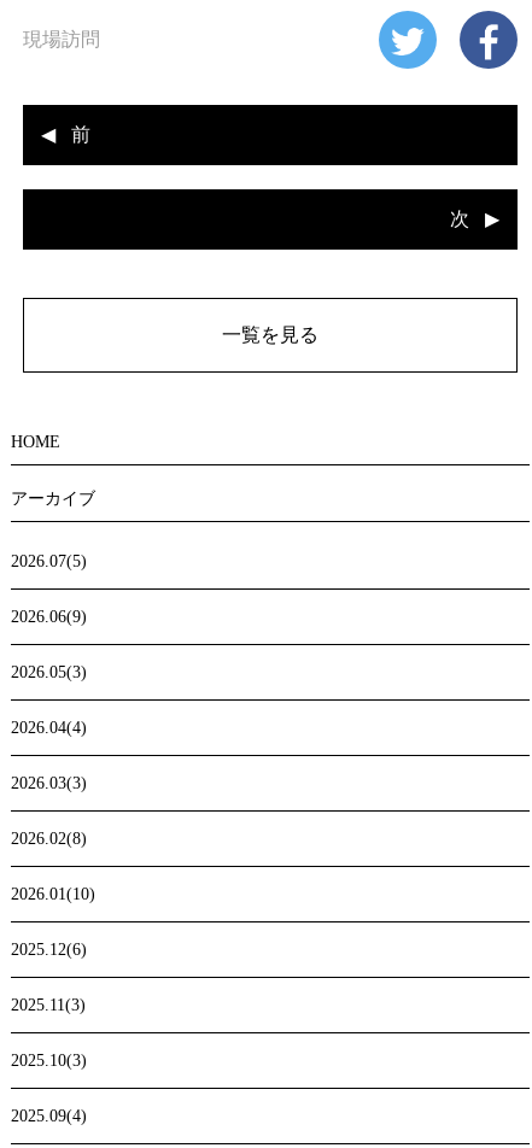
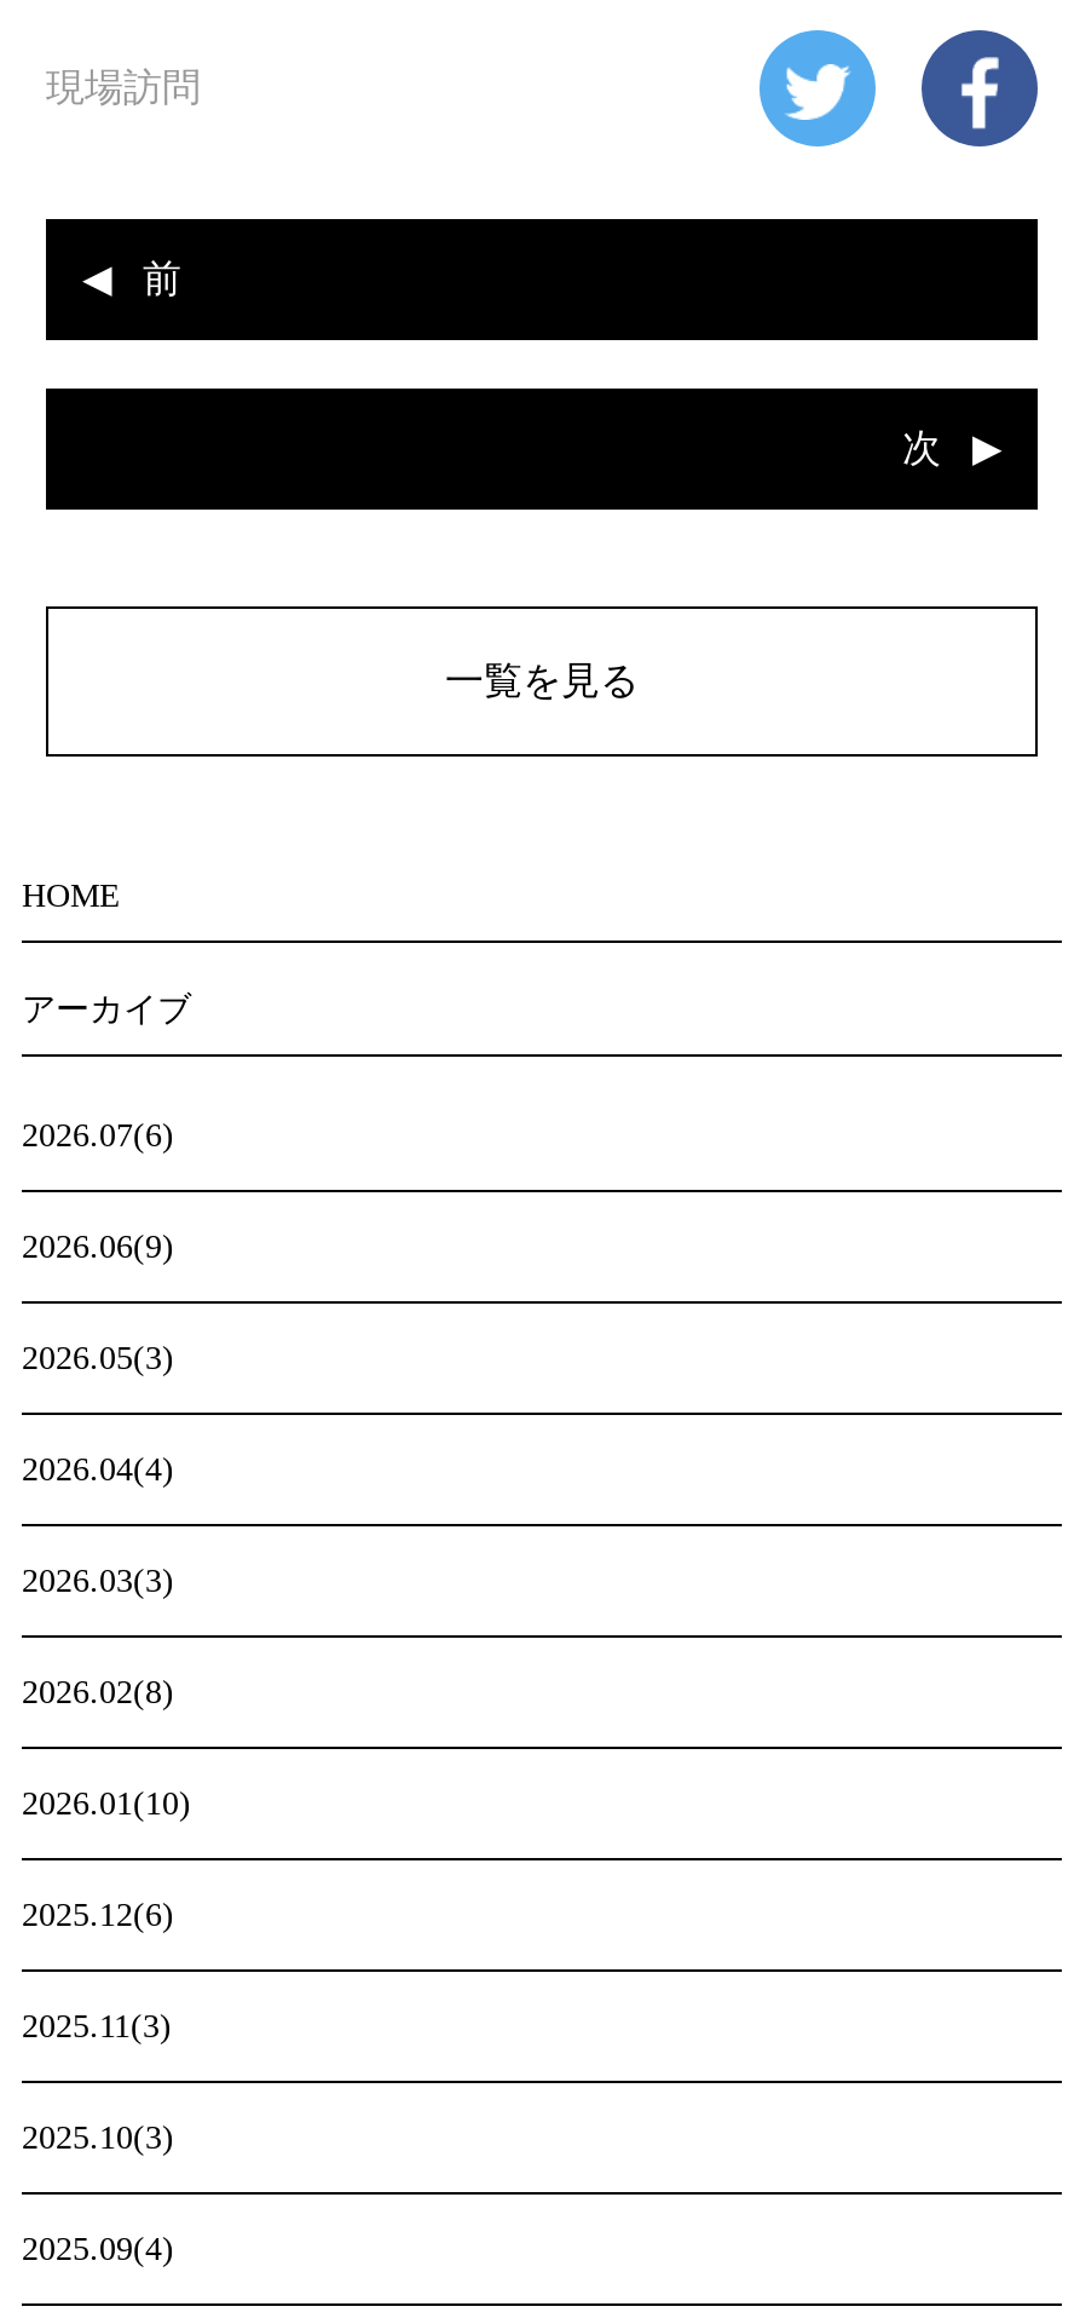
[11,553,87,571] 2026.07(5) -> [22,1118,174,1155] 2026.07(6)

